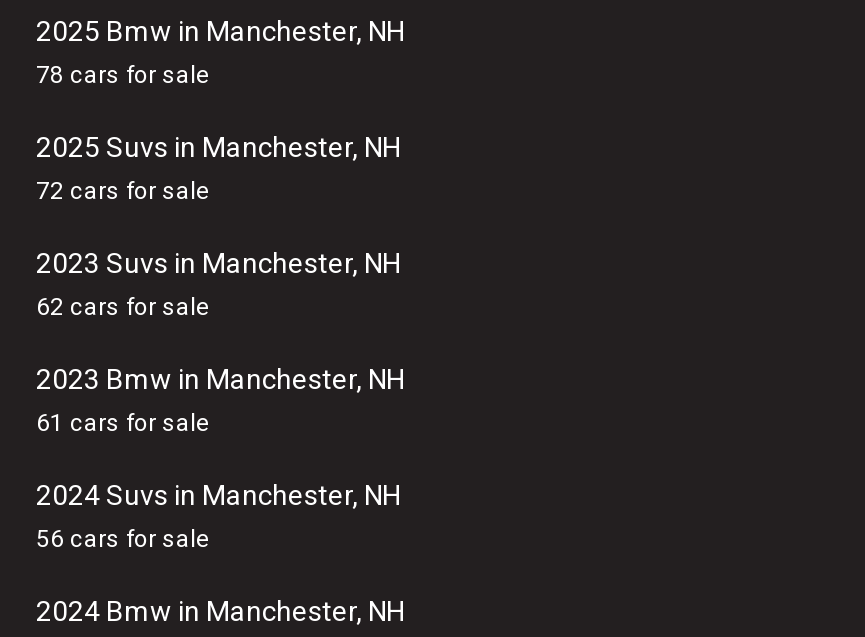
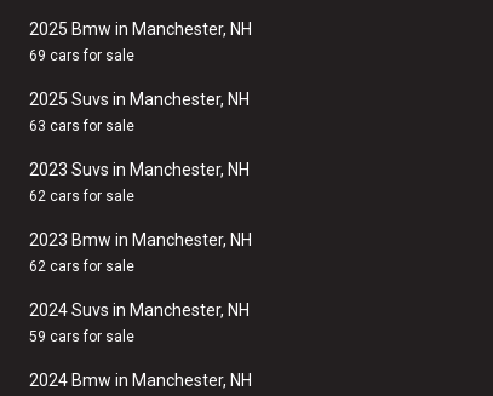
[36,61,210,89] 78 cars for sale -> [29,47,134,64] 69 cars for sale
[36,177,210,205] 72 cars for sale -> [29,117,134,134] 63 cars for sale
[36,409,210,437] 61 cars for sale -> [29,258,134,275] 62 cars for sale
[36,525,210,553] 56 cars for sale -> [29,328,134,345] 59 cars for sale

